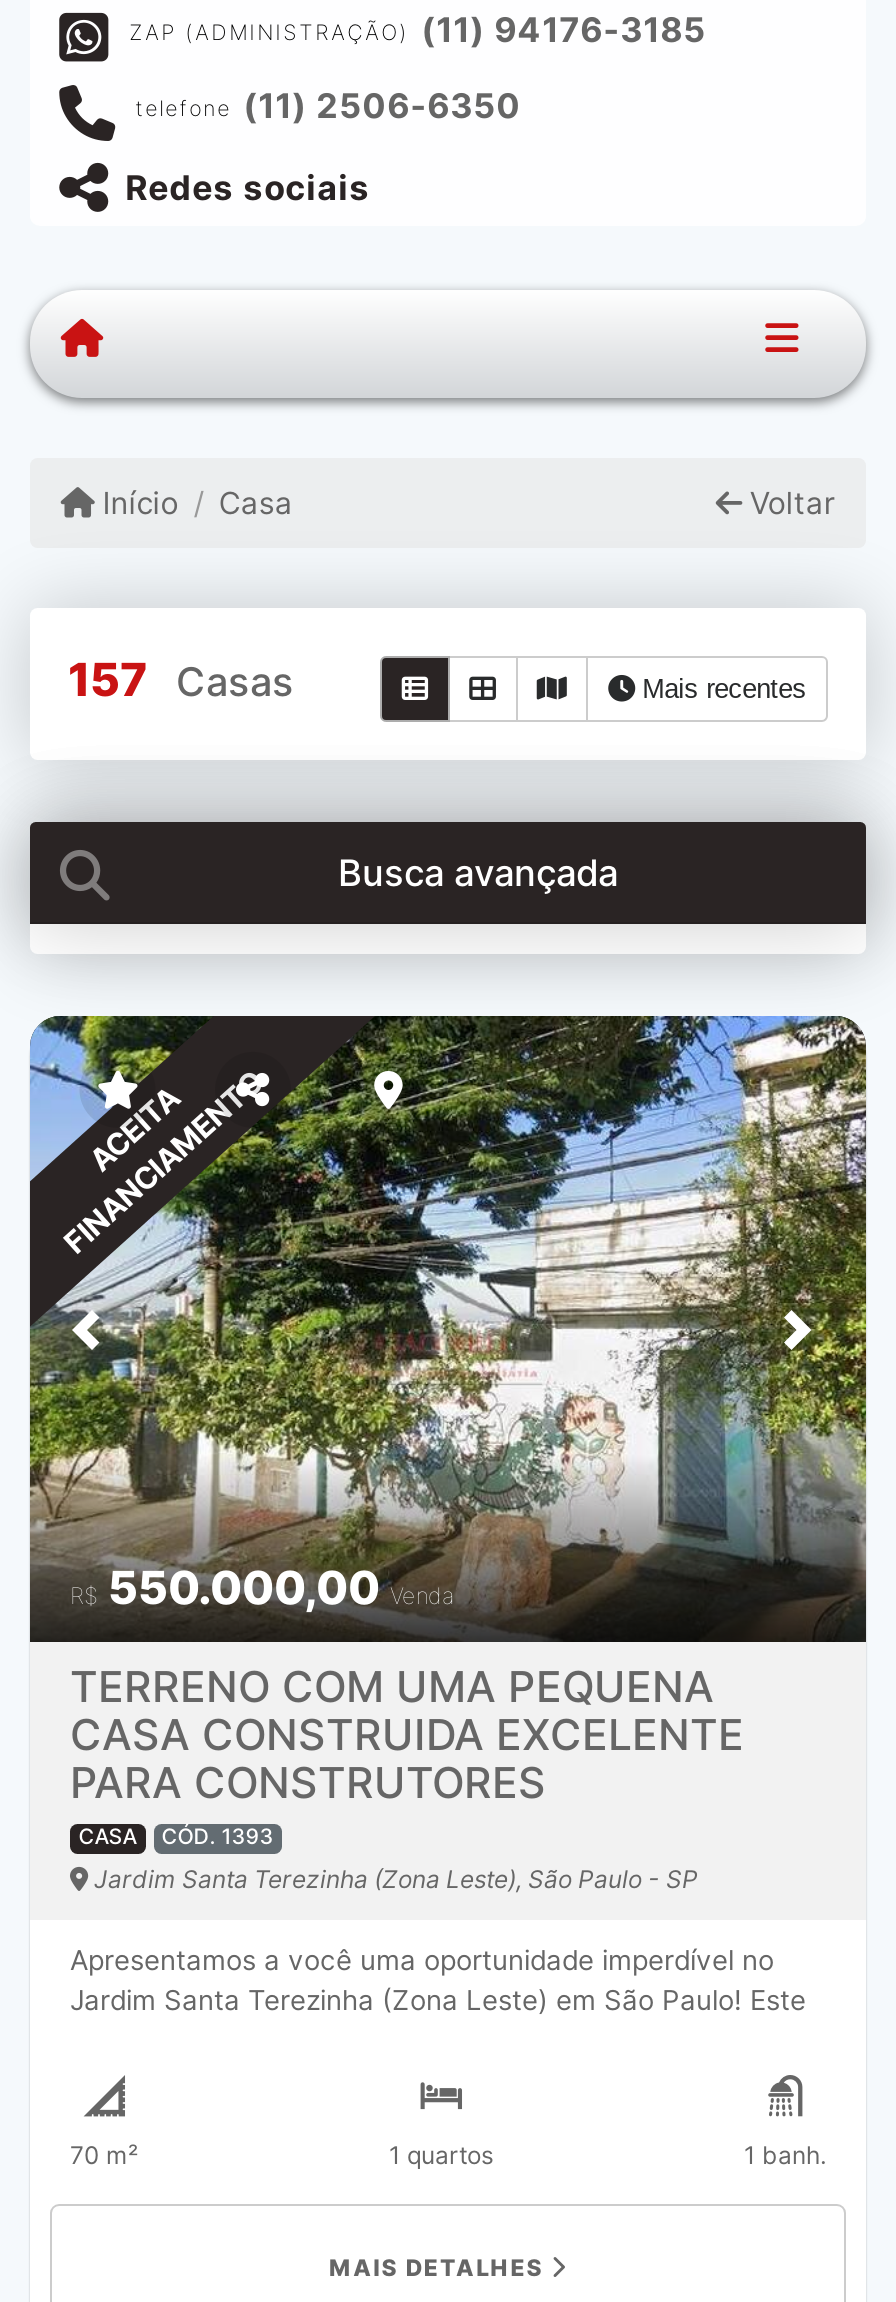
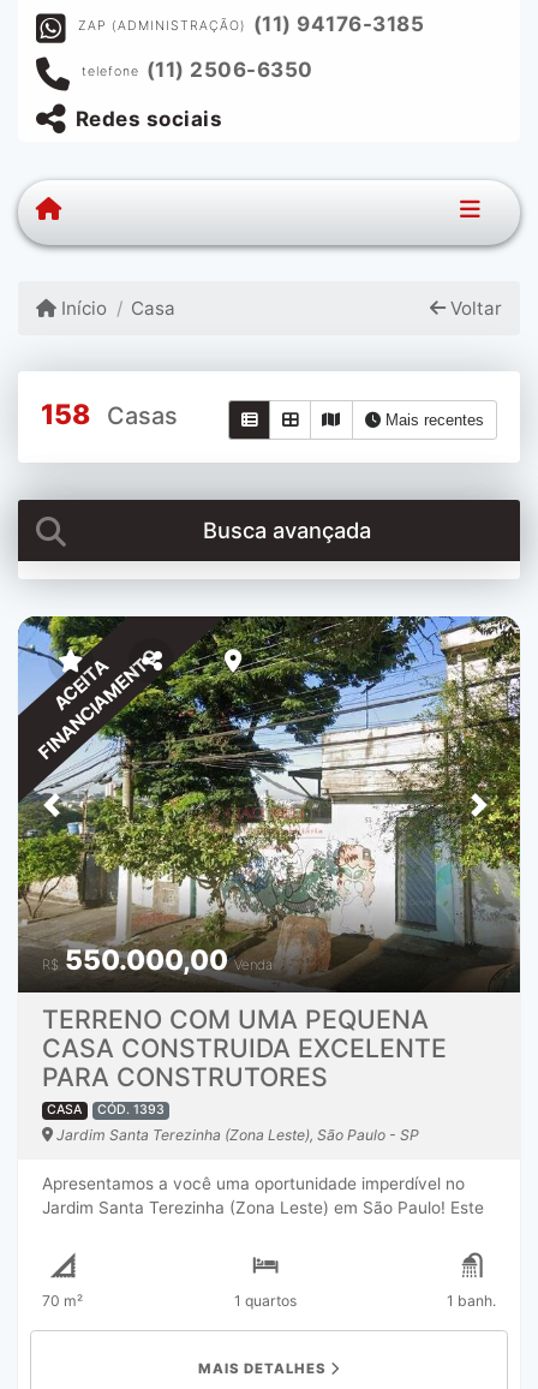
[68,653,294,709] 157 Casas -> [41,398,178,432] 158 Casas

